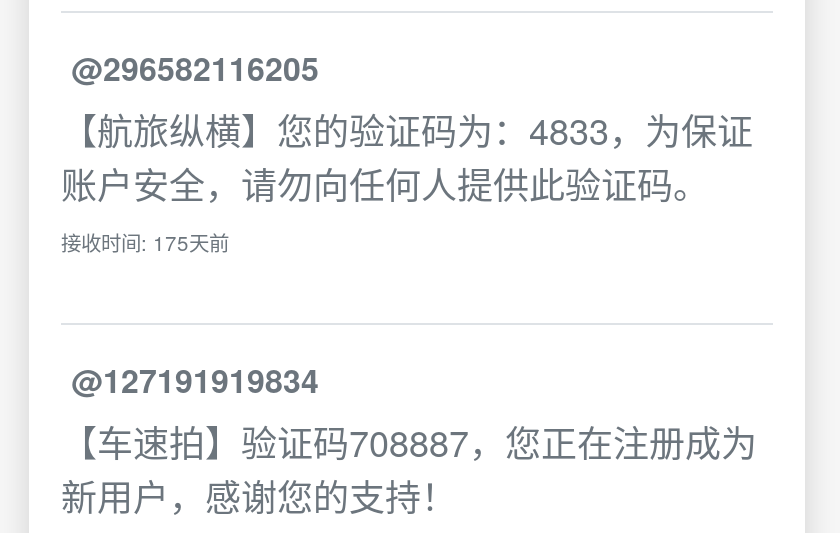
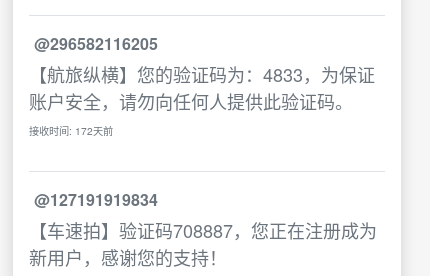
[61,227,229,257] 接收时间: 175天前 -> [29,123,113,138] 接收时间: 172天前

